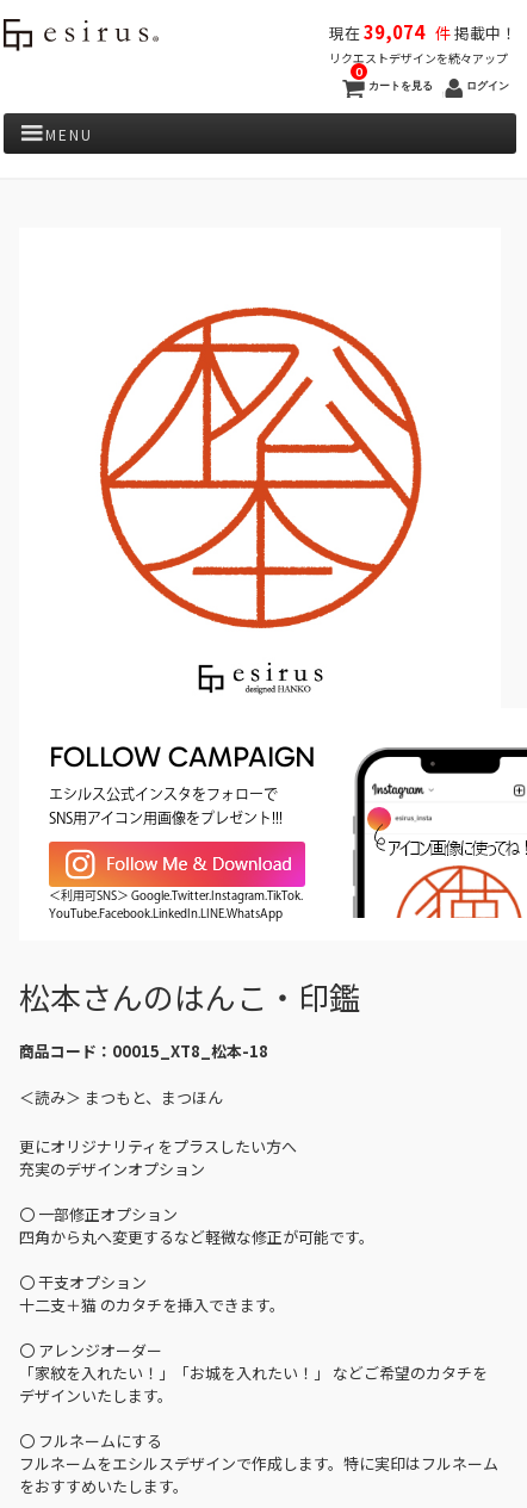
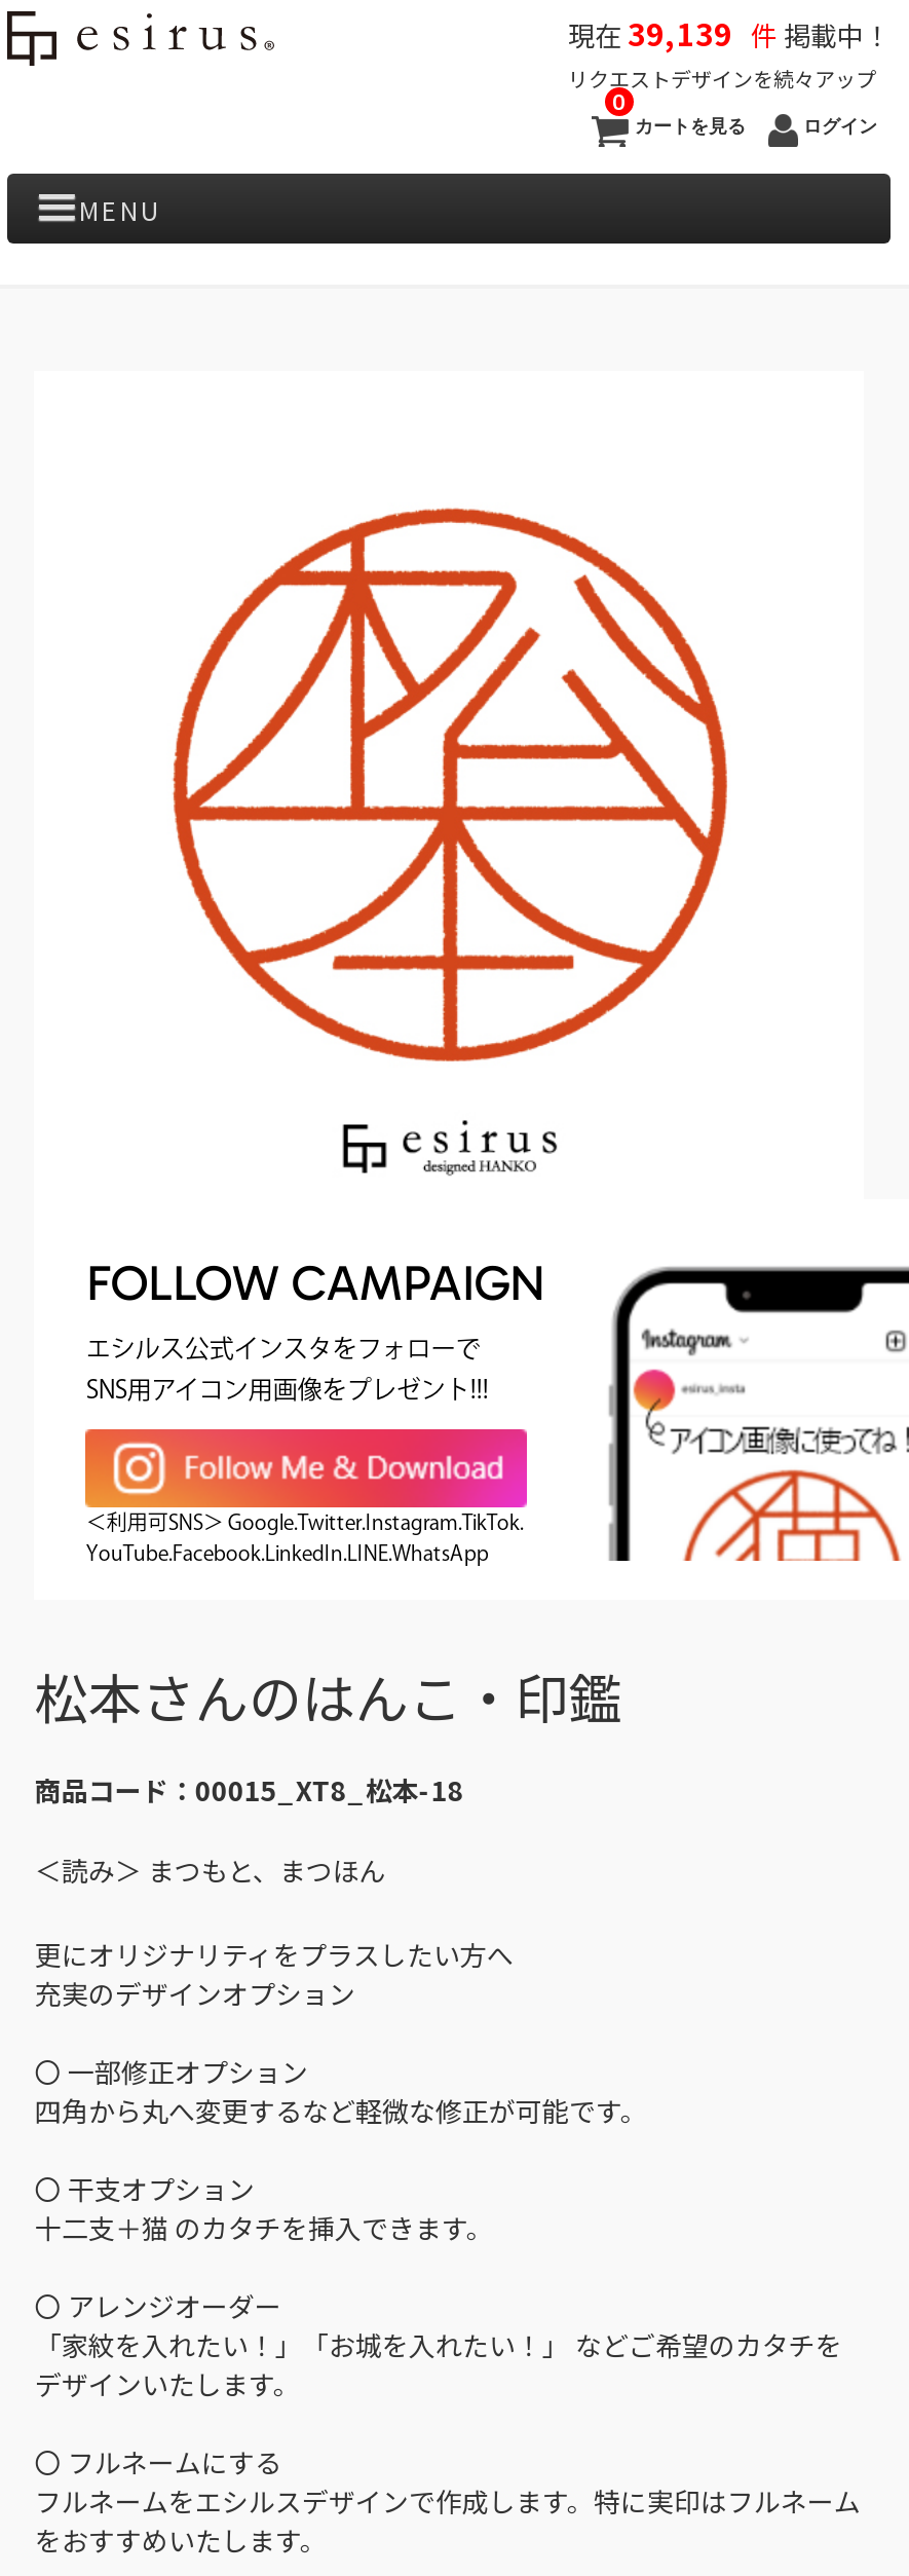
[329,19,516,44] 現在39,074 件掲載中！ -> [568,11,891,54] 現在39,139 件掲載中！

